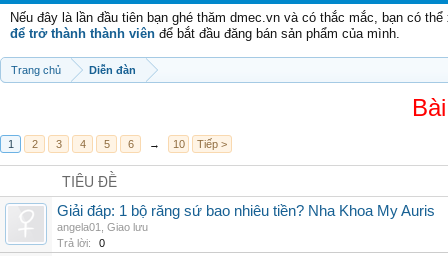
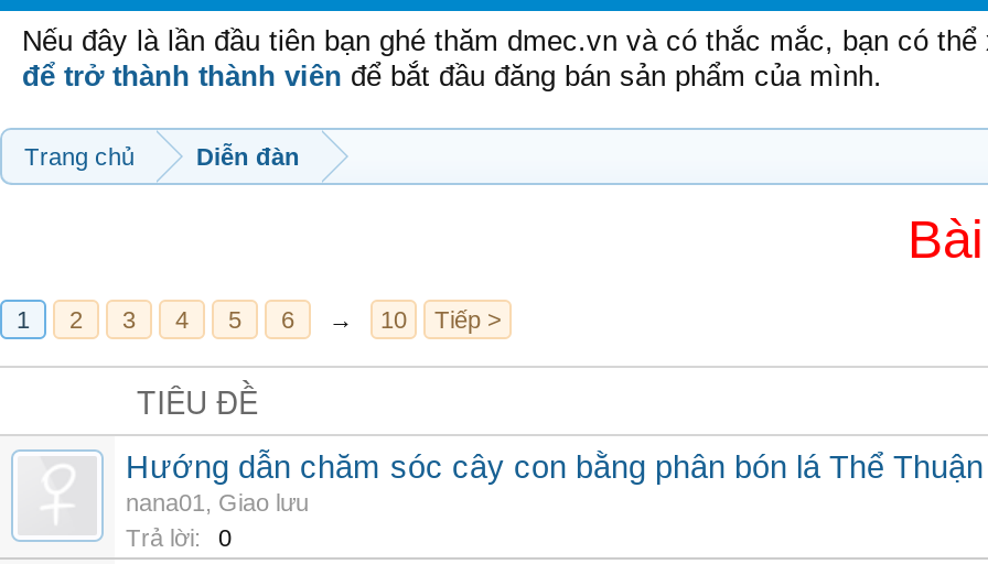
[57,203,435,233] Giải đáp: 1 bộ răng sứ bao nhiêu tiền? Nha Khoa My Auris | angela01, Giao lưu -> [126,449,984,516] Hướng dẫn chăm sóc cây con bằng phân bón lá Thể Thuận | nana01, Giao lưu

